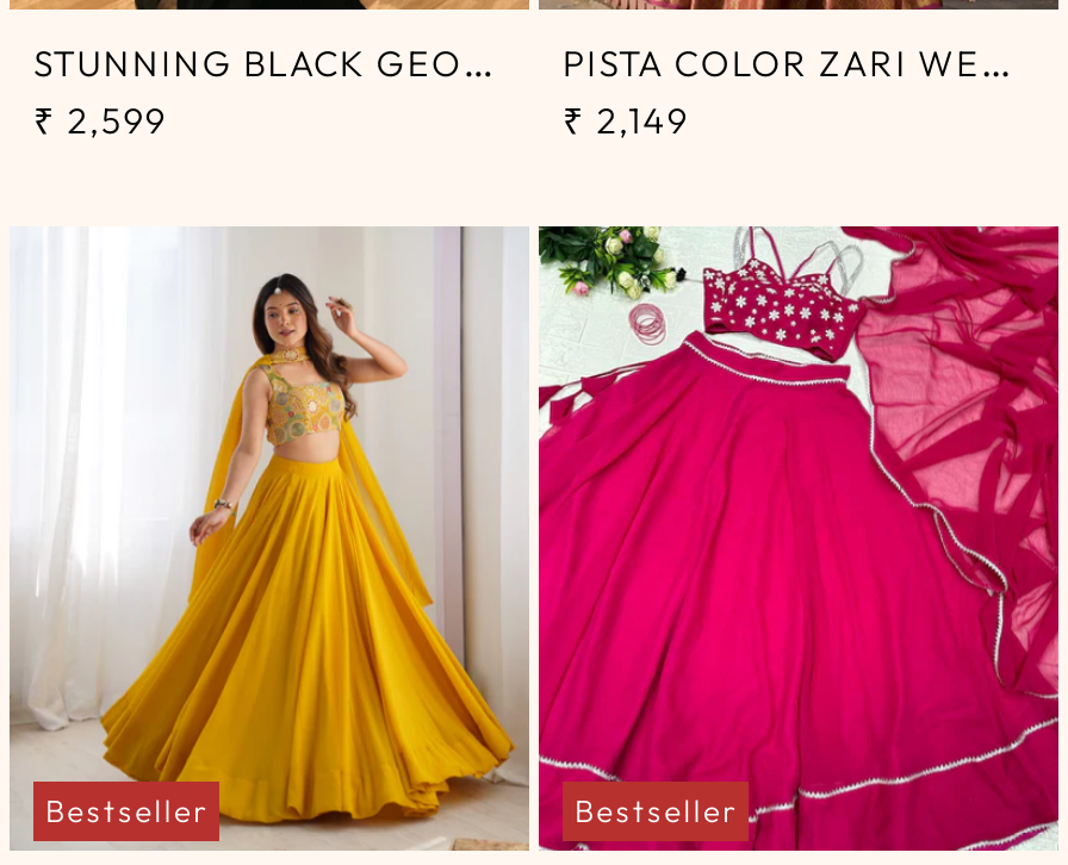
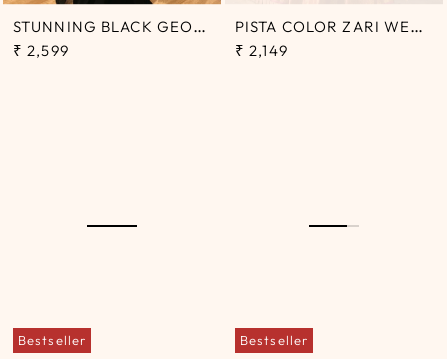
[7,224,1061,853] [image] -> none

